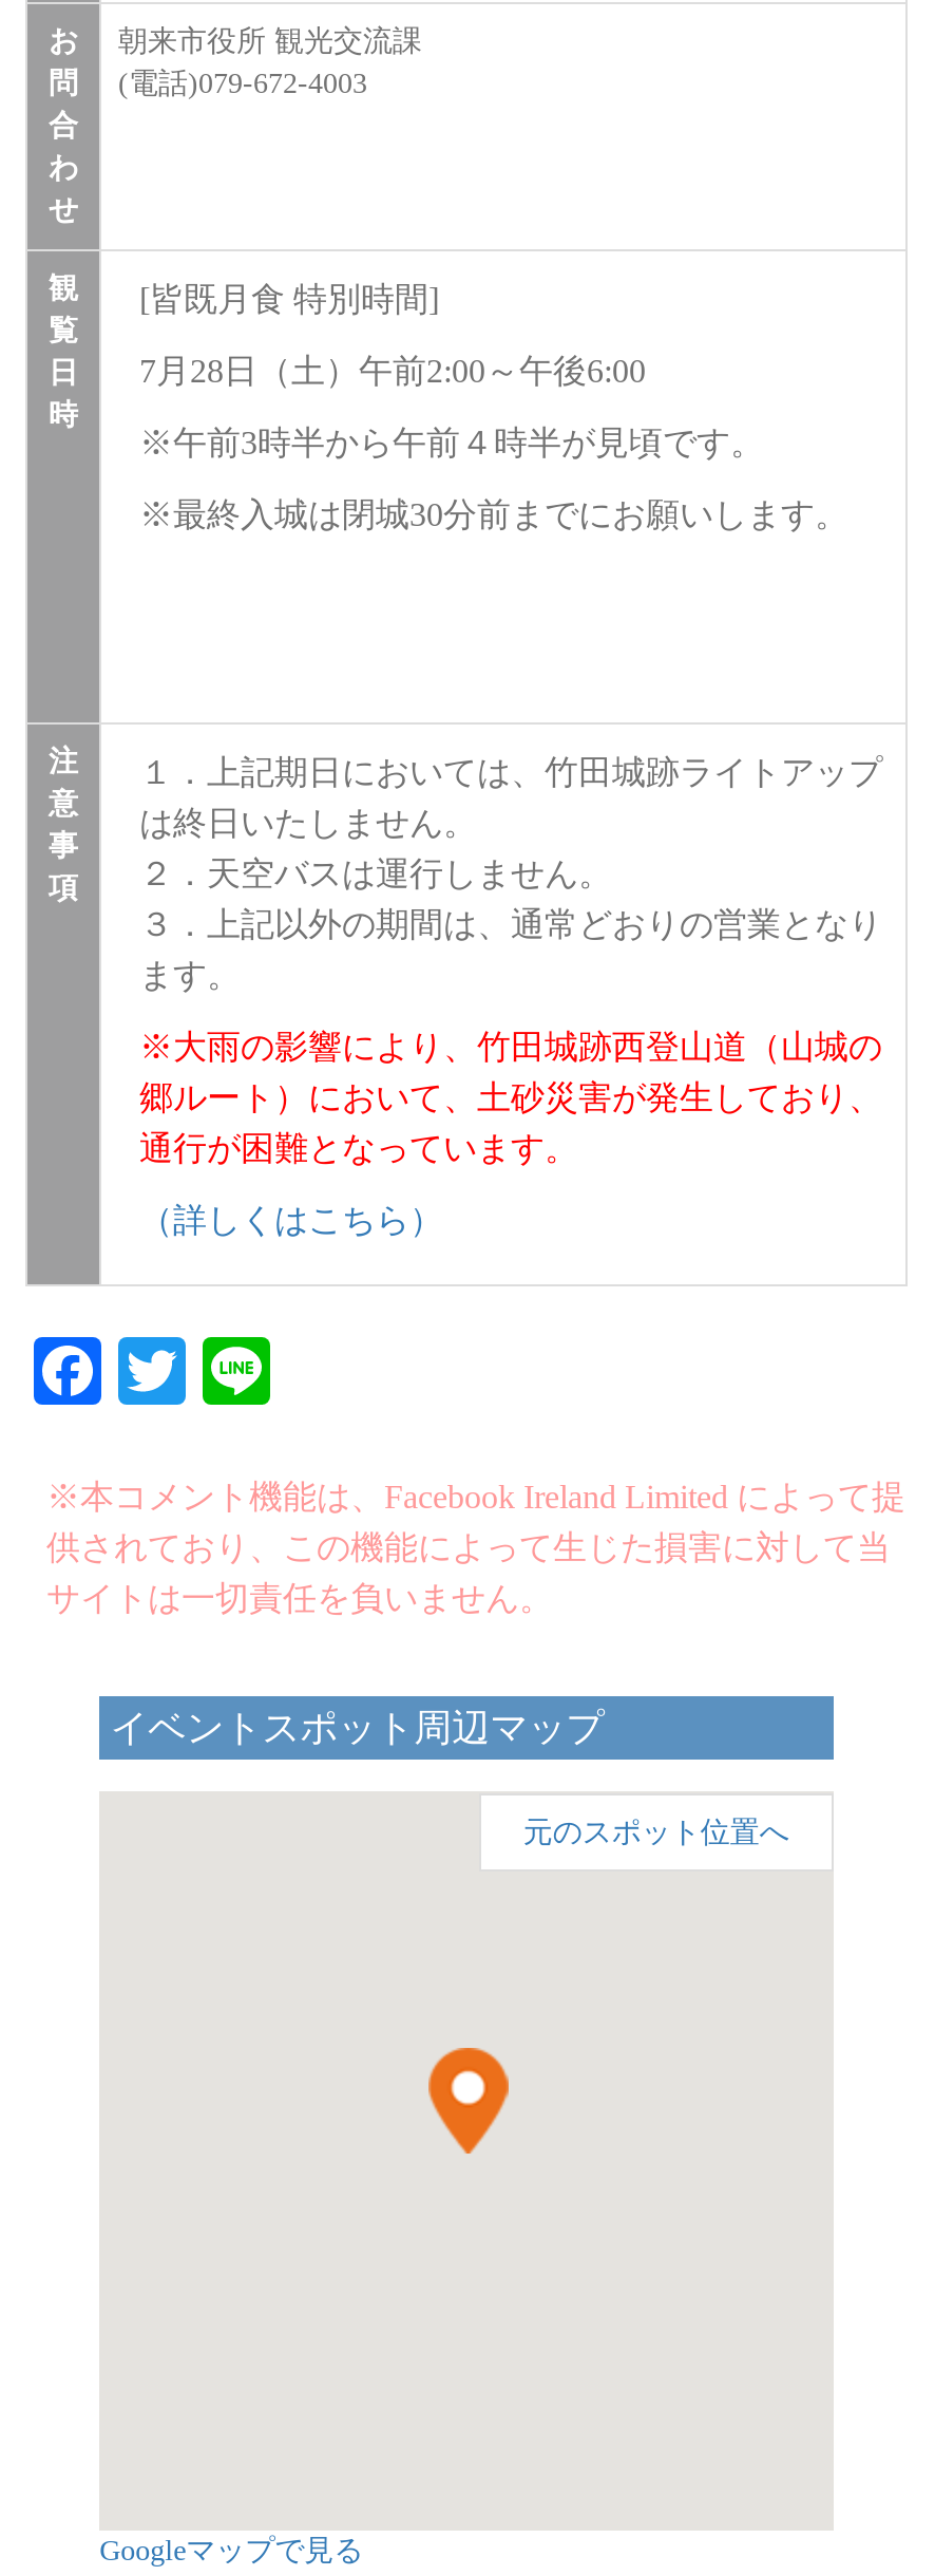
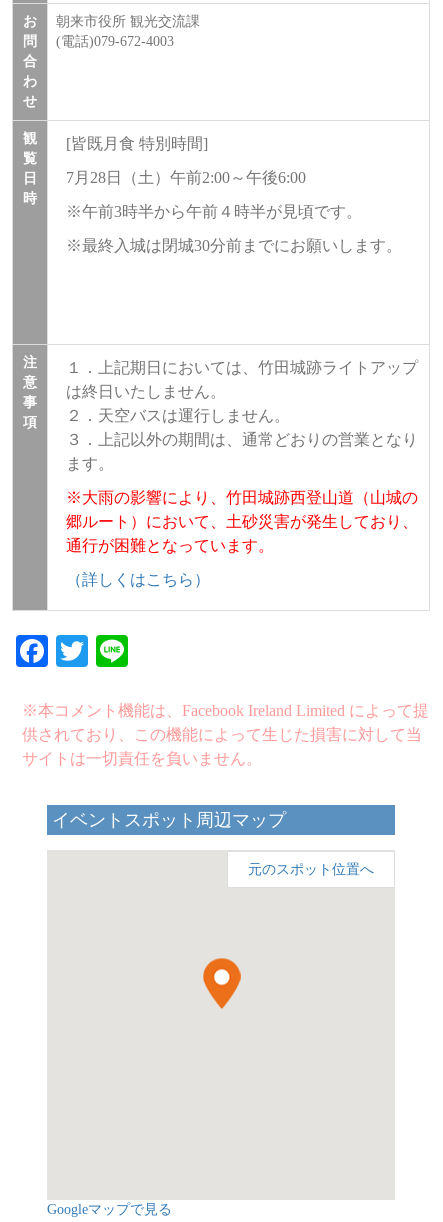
[426,2019,511,2157] [image] -> [202,957,242,1021] [image]

